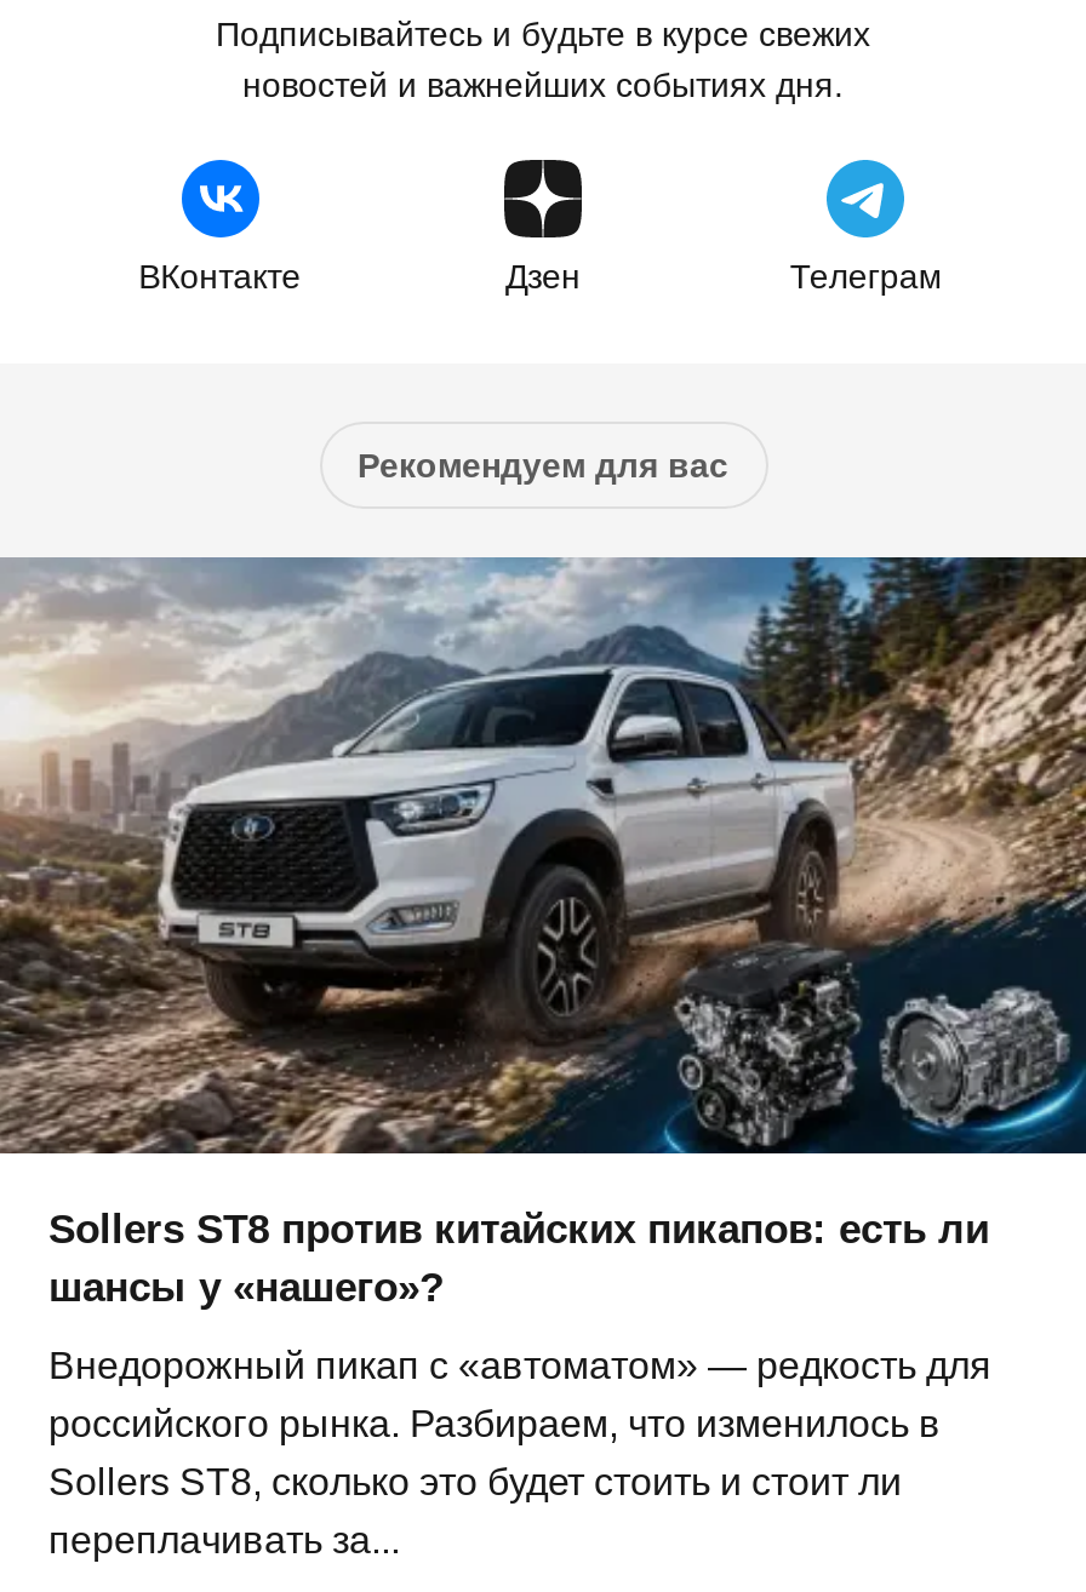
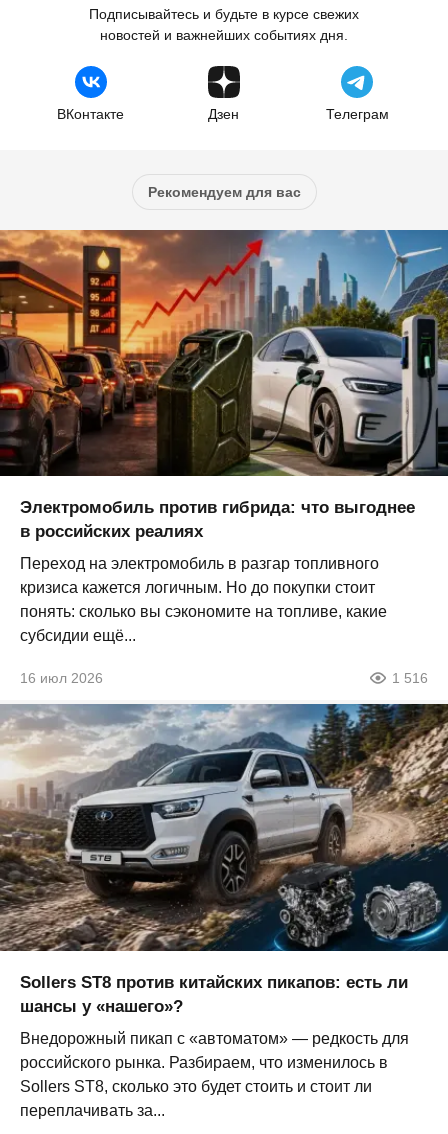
none -> [3,229,445,686] [image] | Электромобиль против гибрида: что выгоднее | в российских реалиях | Переход на электромобиль в разгар топливного | кризиса кажется логичным. Но до покупки стоит | понять: сколько вы сэкономите на топливе, какие | субсидии ещё... | 16 июл 2026 | 1 516

